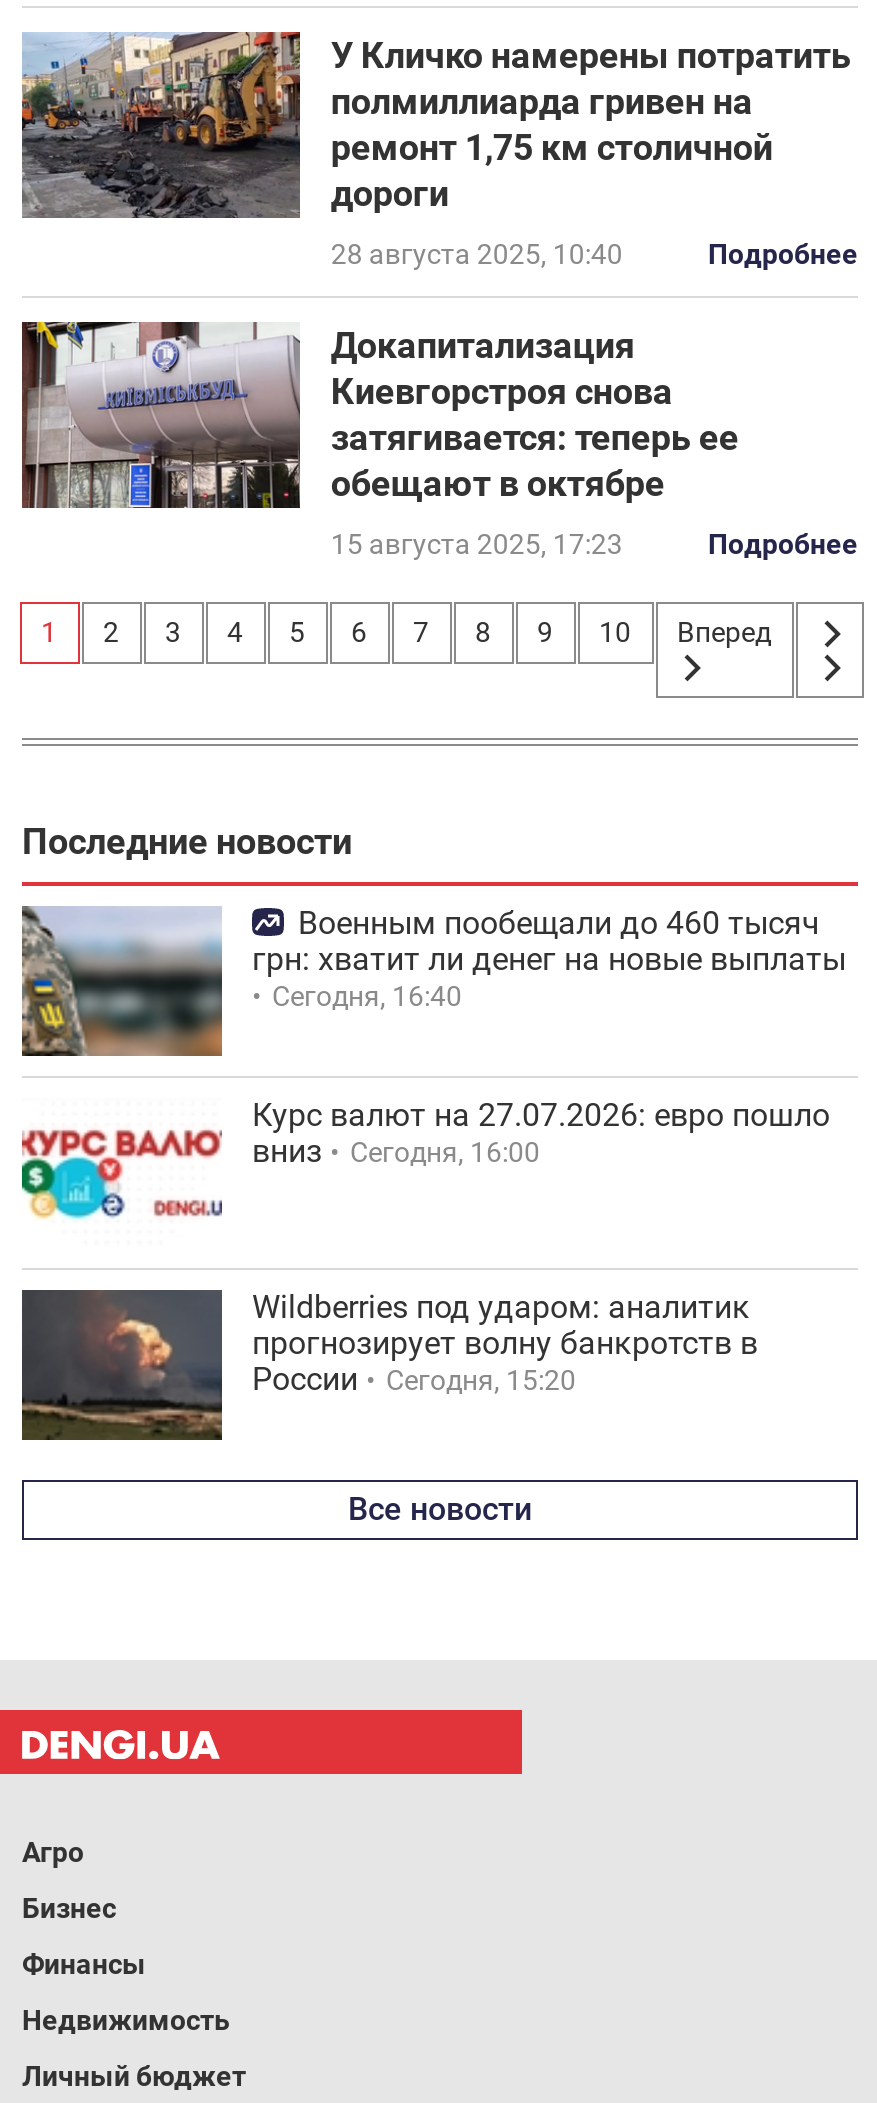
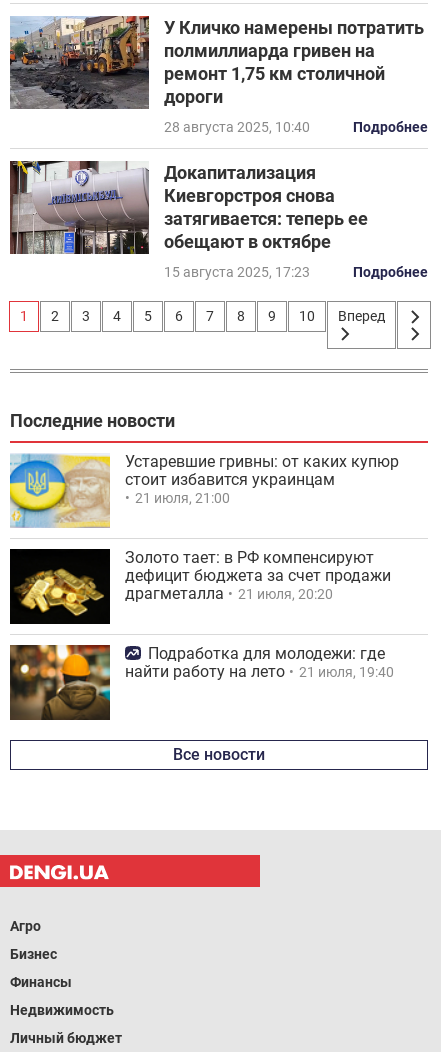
[20,904,846,1058] [image] | Военным пообещали до 460 тысяч | грн: хватит ли денег на новые выплаты | Сегодня, 16:40 -> [9,452,399,528] [image] | Устаревшие гривны: от каких купюр | стоит избавится украинцам | 21 июля, 21:00
[20,1096,830,1248] [image] | Курс валют на 27.07.2026: евро пошло | вниз | Сегодня, 16:00 -> [9,548,391,625] [image] | Золото тает: в РФ компенсируют | дефицит бюджета за счет продажи | драгметалла | 21 июля, 20:20
[22,1288,758,1438] [image] | Wildberries под ударом: аналитик | прогнозирует волну банкротств в | России | Сегодня, 15:20 -> [10,644,394,717] [image] | Подработка для молодежи: где | найти работу на лето | 21 июля, 19:40

